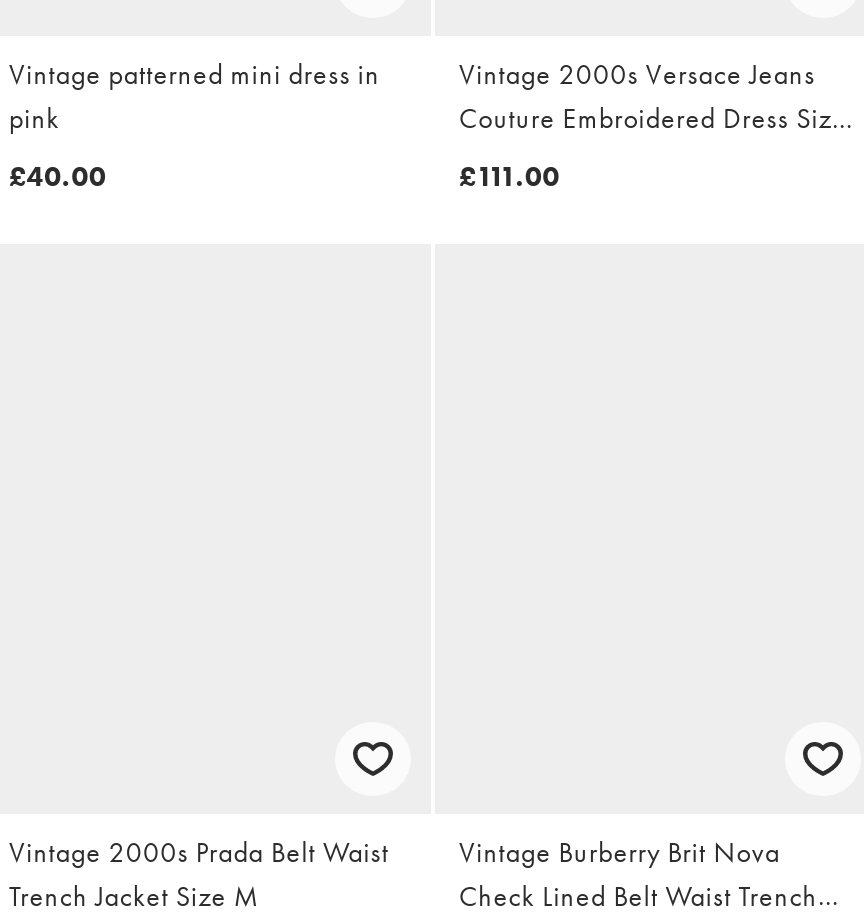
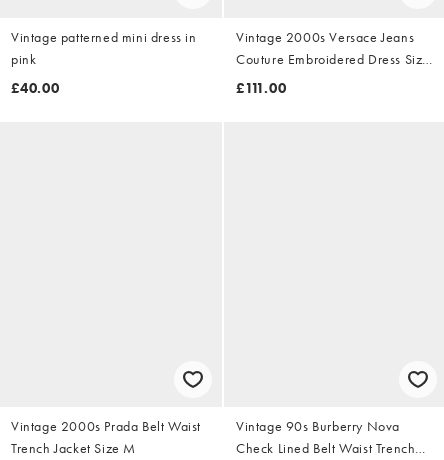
[459,833,780,869] Vintage Burberry Brit Nova -> [236,417,400,435] Vintage 90s Burberry Nova

